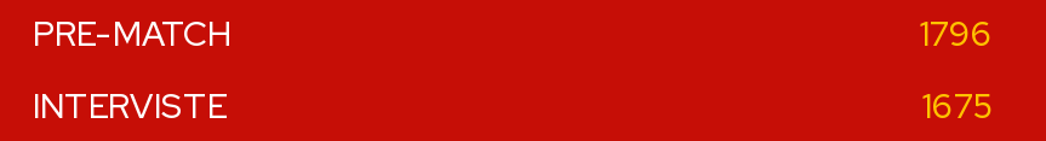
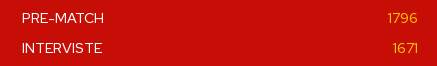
[922,85,993,128] 1675 -> [393,39,418,57] 1671

